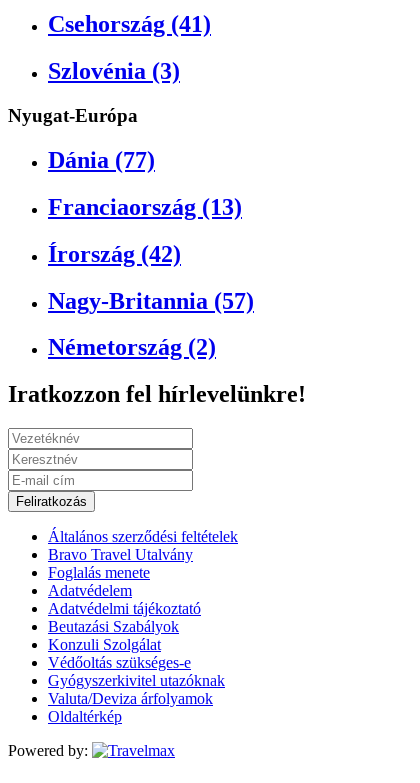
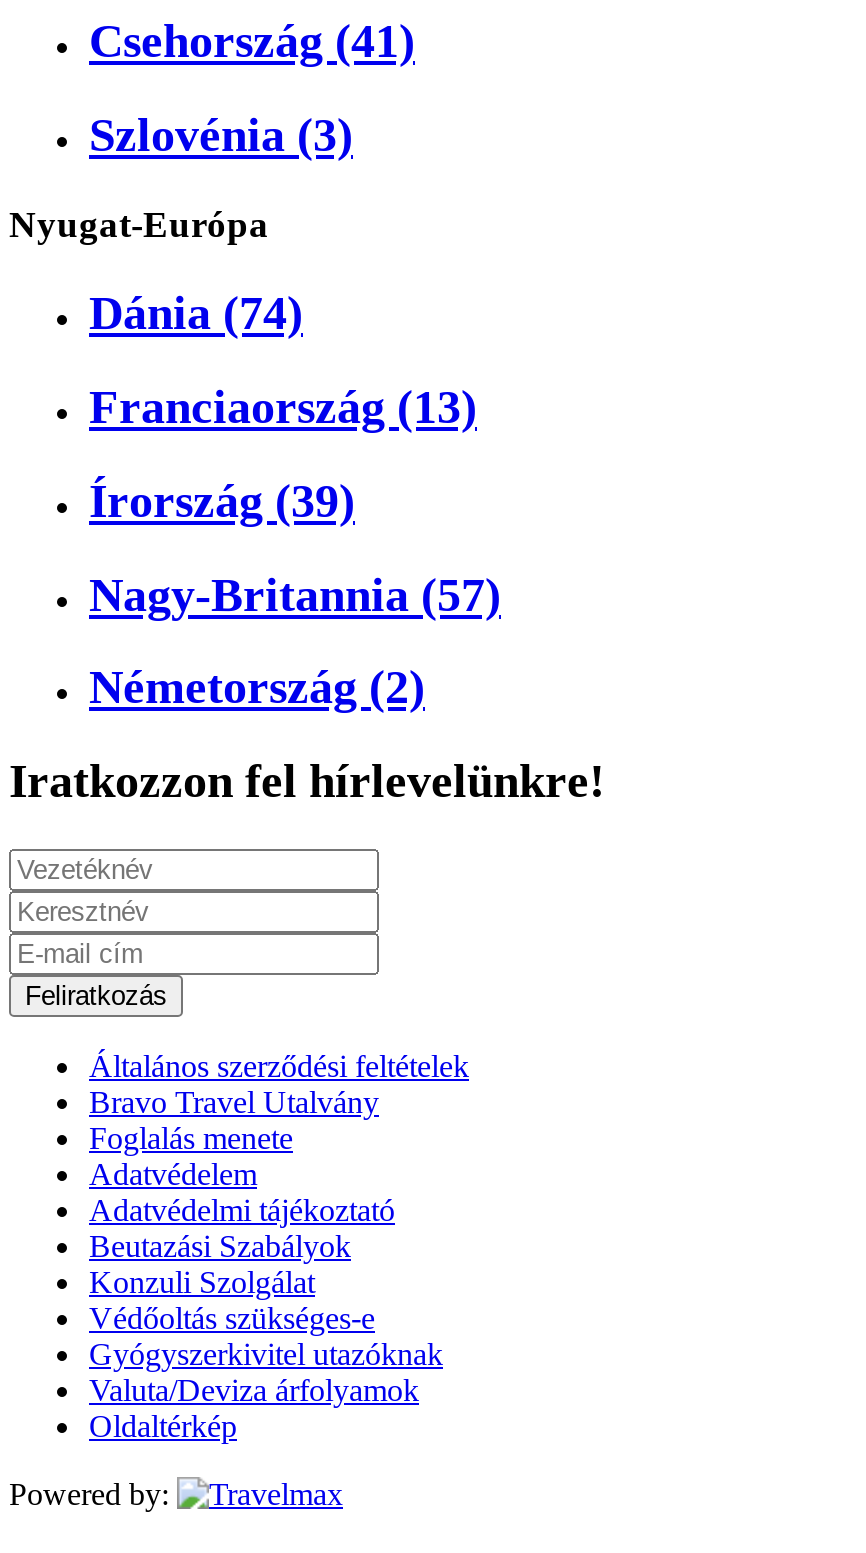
[48,147,155,173] Dánia (77) -> [89,287,303,339] Dánia (74)
[48,241,181,267] Írország (42) -> [89,474,355,526] Írország (39)

